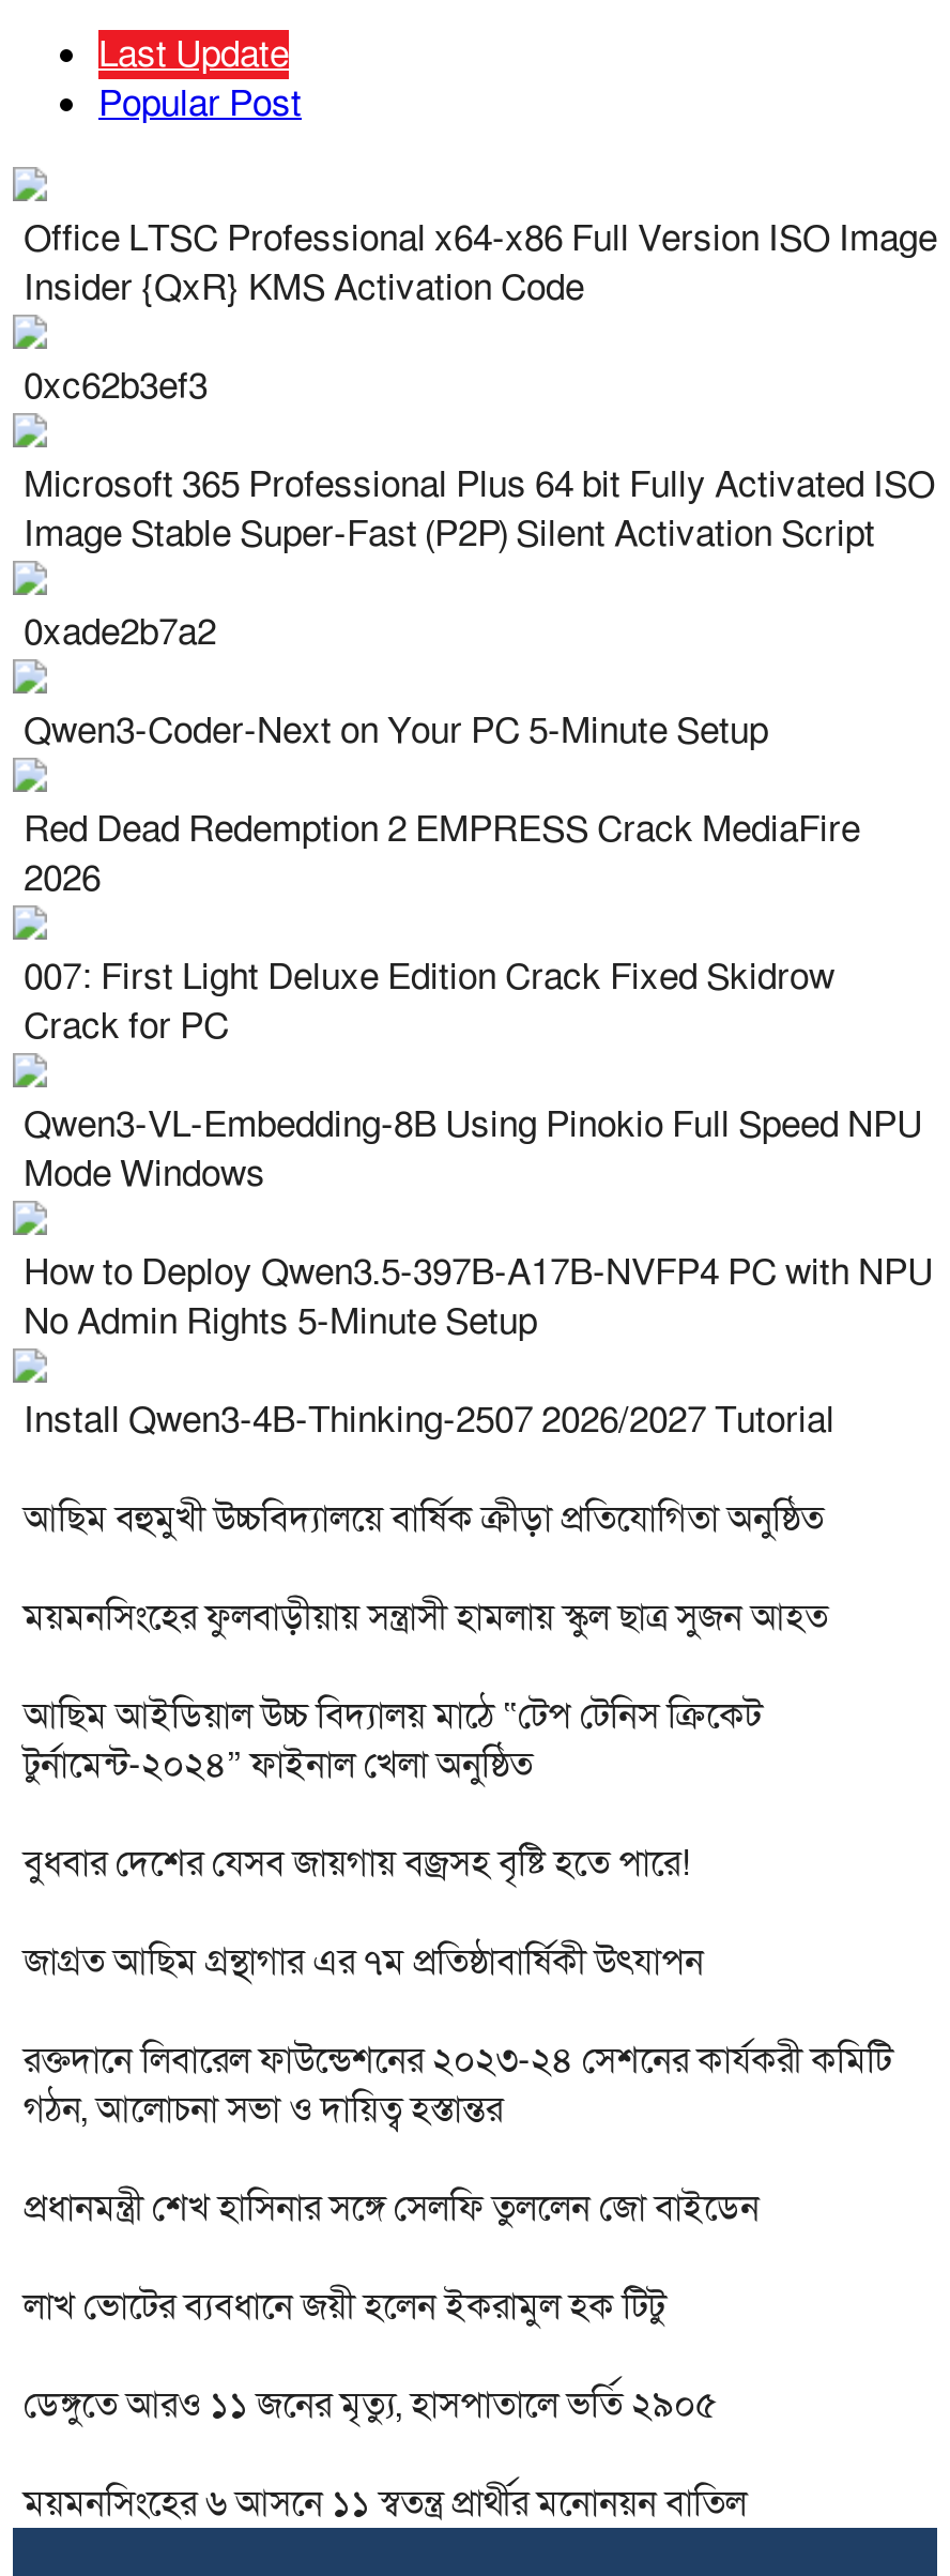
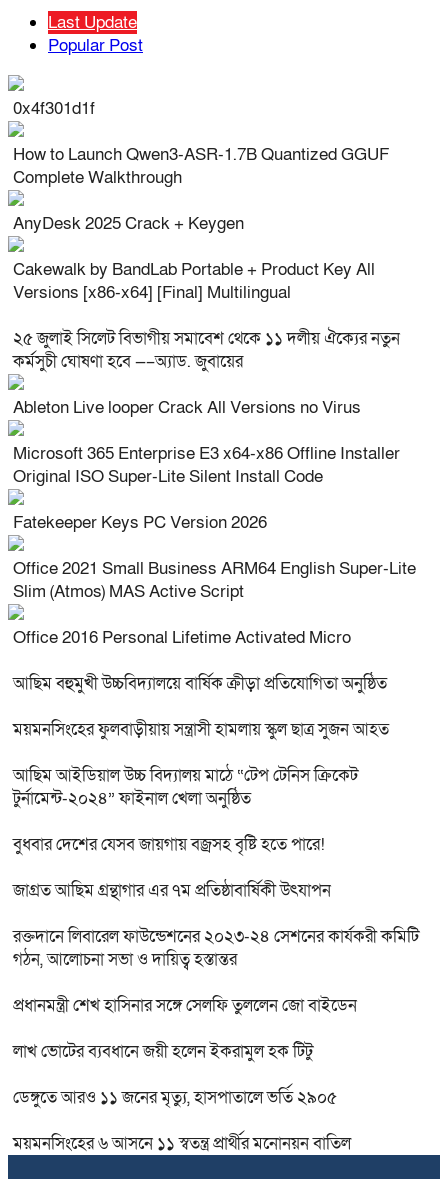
[24,214,937,313] Office LTSC Professional x64-x86 Full Version ISO Image | Insider {QxR} KMS Activation Code -> [13,97,95,120] 0x4f301d1f
[24,362,208,411] 0xc62b3ef3 -> [13,143,389,189] How to Launch Qwen3-ASR-1.7B Quantized GGUF | Complete Walkthrough
[24,460,935,559] Microsoft 365 Professional Plus 64 bit Fully Activated ISO | Image Stable Super-Fast (P2P) Silent Activation Script -> [13,212,244,235] AnyDesk 2025 Crack + Keygen
[24,608,216,657] 0xade2b7a2 -> [13,258,375,304] Cakewalk by BandLab Portable + Product Key All | Versions [x86-x64] [Final] Multilingual
[24,707,768,756] Qwen3-Coder-Next on Your PC 5-Minute Setup -> [13,327,400,373] ২৫ জুলাই সিলেট বিভাগীয় সমাবেশ থেকে ১১ দলীয় ঐক্যের নতুন | কর্মসুচী ঘোষণা হবে —–অ্যাড. জুবায়ের
[24,805,860,903] Red Dead Redemption 2 EMPRESS Crack MediaFire | 2026 -> [13,396,361,419] Ableton Live looper Crack All Versions no Virus
[24,953,834,1051] 007: First Light Deluxe Edition Crack Fixed Skidrow | Crack for PC -> [13,442,400,488] Microsoft 365 Enterprise E3 x64-x86 Offline Installer | Original ISO Super-Lite Silent Install Code
[24,1100,922,1199] Qwen3-VL-Embedding-8B Using Pinokio Full Speed NPU | Mode Windows -> [13,511,267,534] Fatekeeper Keys PC Version 2026
[24,1248,933,1347] How to Deploy Qwen3.5-397B-A17B-NVFP4 PC with NPU | No Admin Rights 5-Minute Setup -> [13,557,416,603] Office 2021 Small Business ARM64 English Super-Lite | Slim (Atmos) MAS Active Script
[24,1396,834,1445] Install Qwen3-4B-Thinking-2507 2026/2027 Tutorial -> [13,626,351,649] Office 2016 Personal Lifetime Activated Micro

